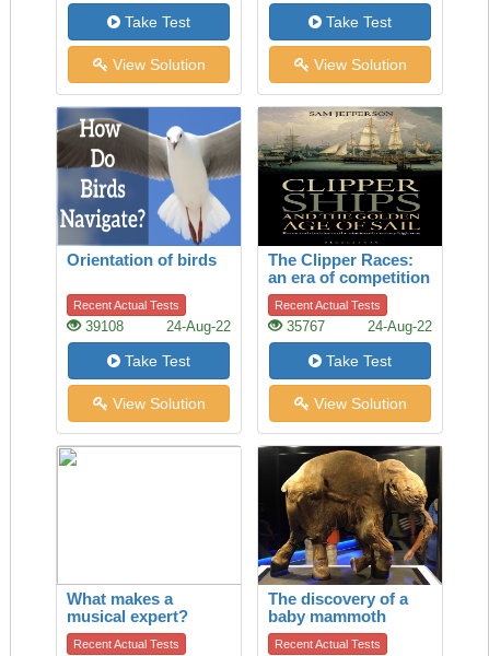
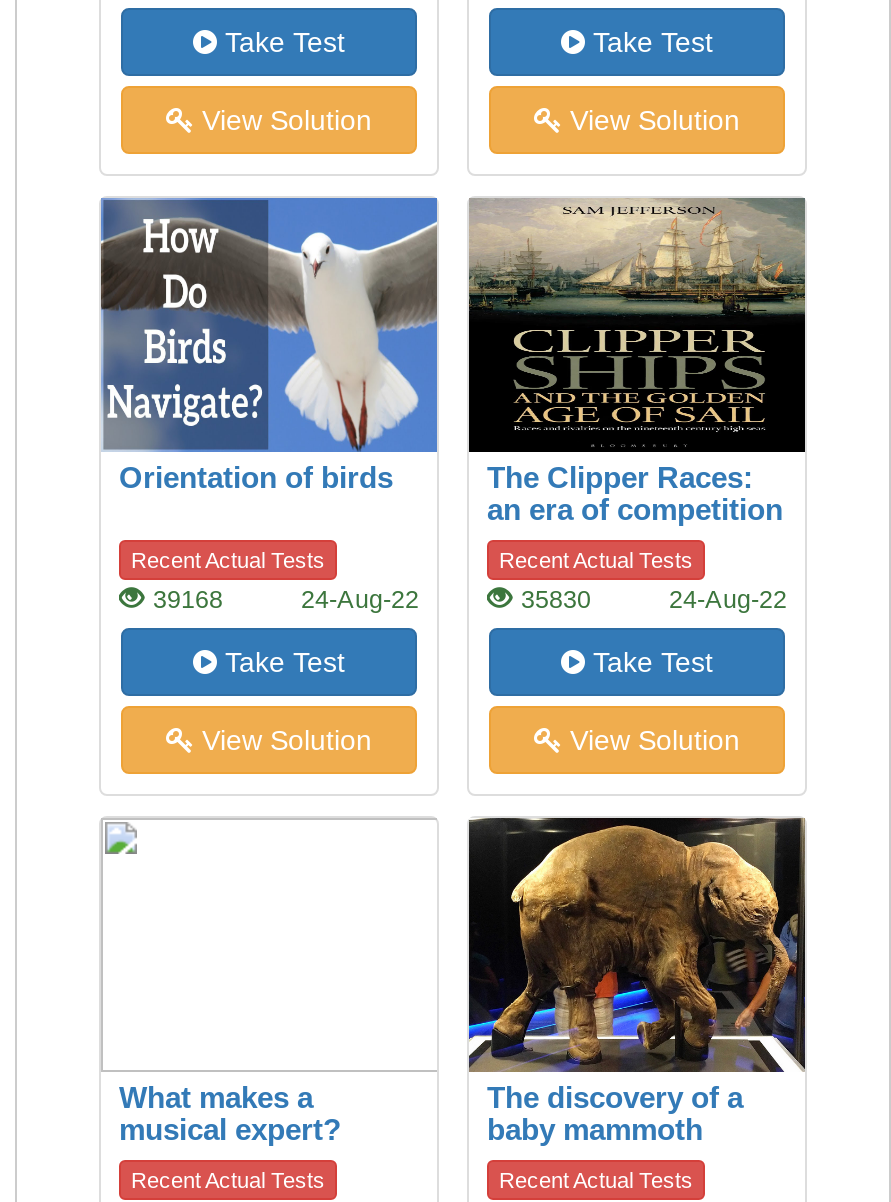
[81,319,124,335] 39108 -> [145,586,223,614] 39168
[282,319,325,335] 35767 -> [513,586,591,614] 35830

